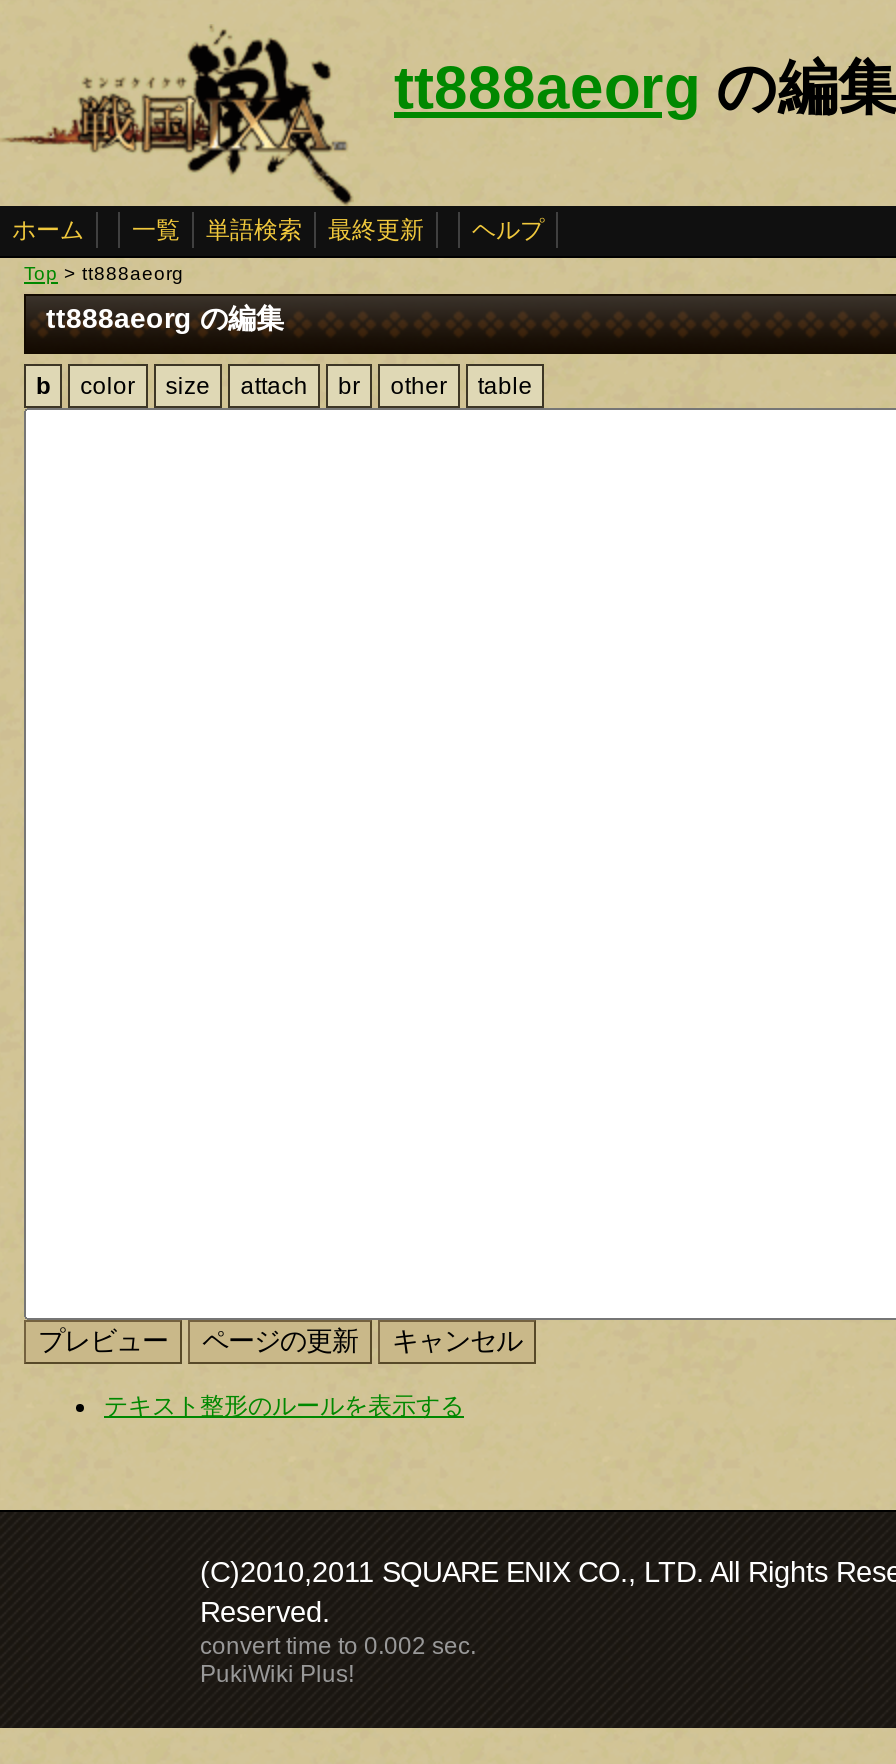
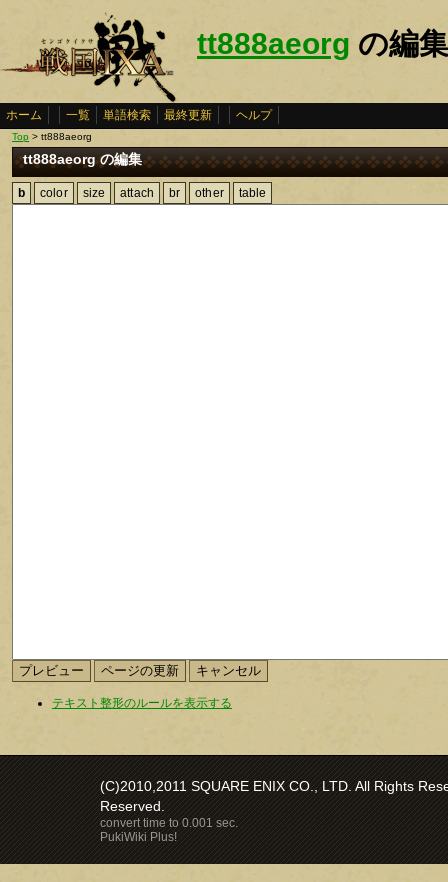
[200,1632,476,1660] convert time to 0.002 sec. -> [100,816,238,830] convert time to 0.001 sec.

